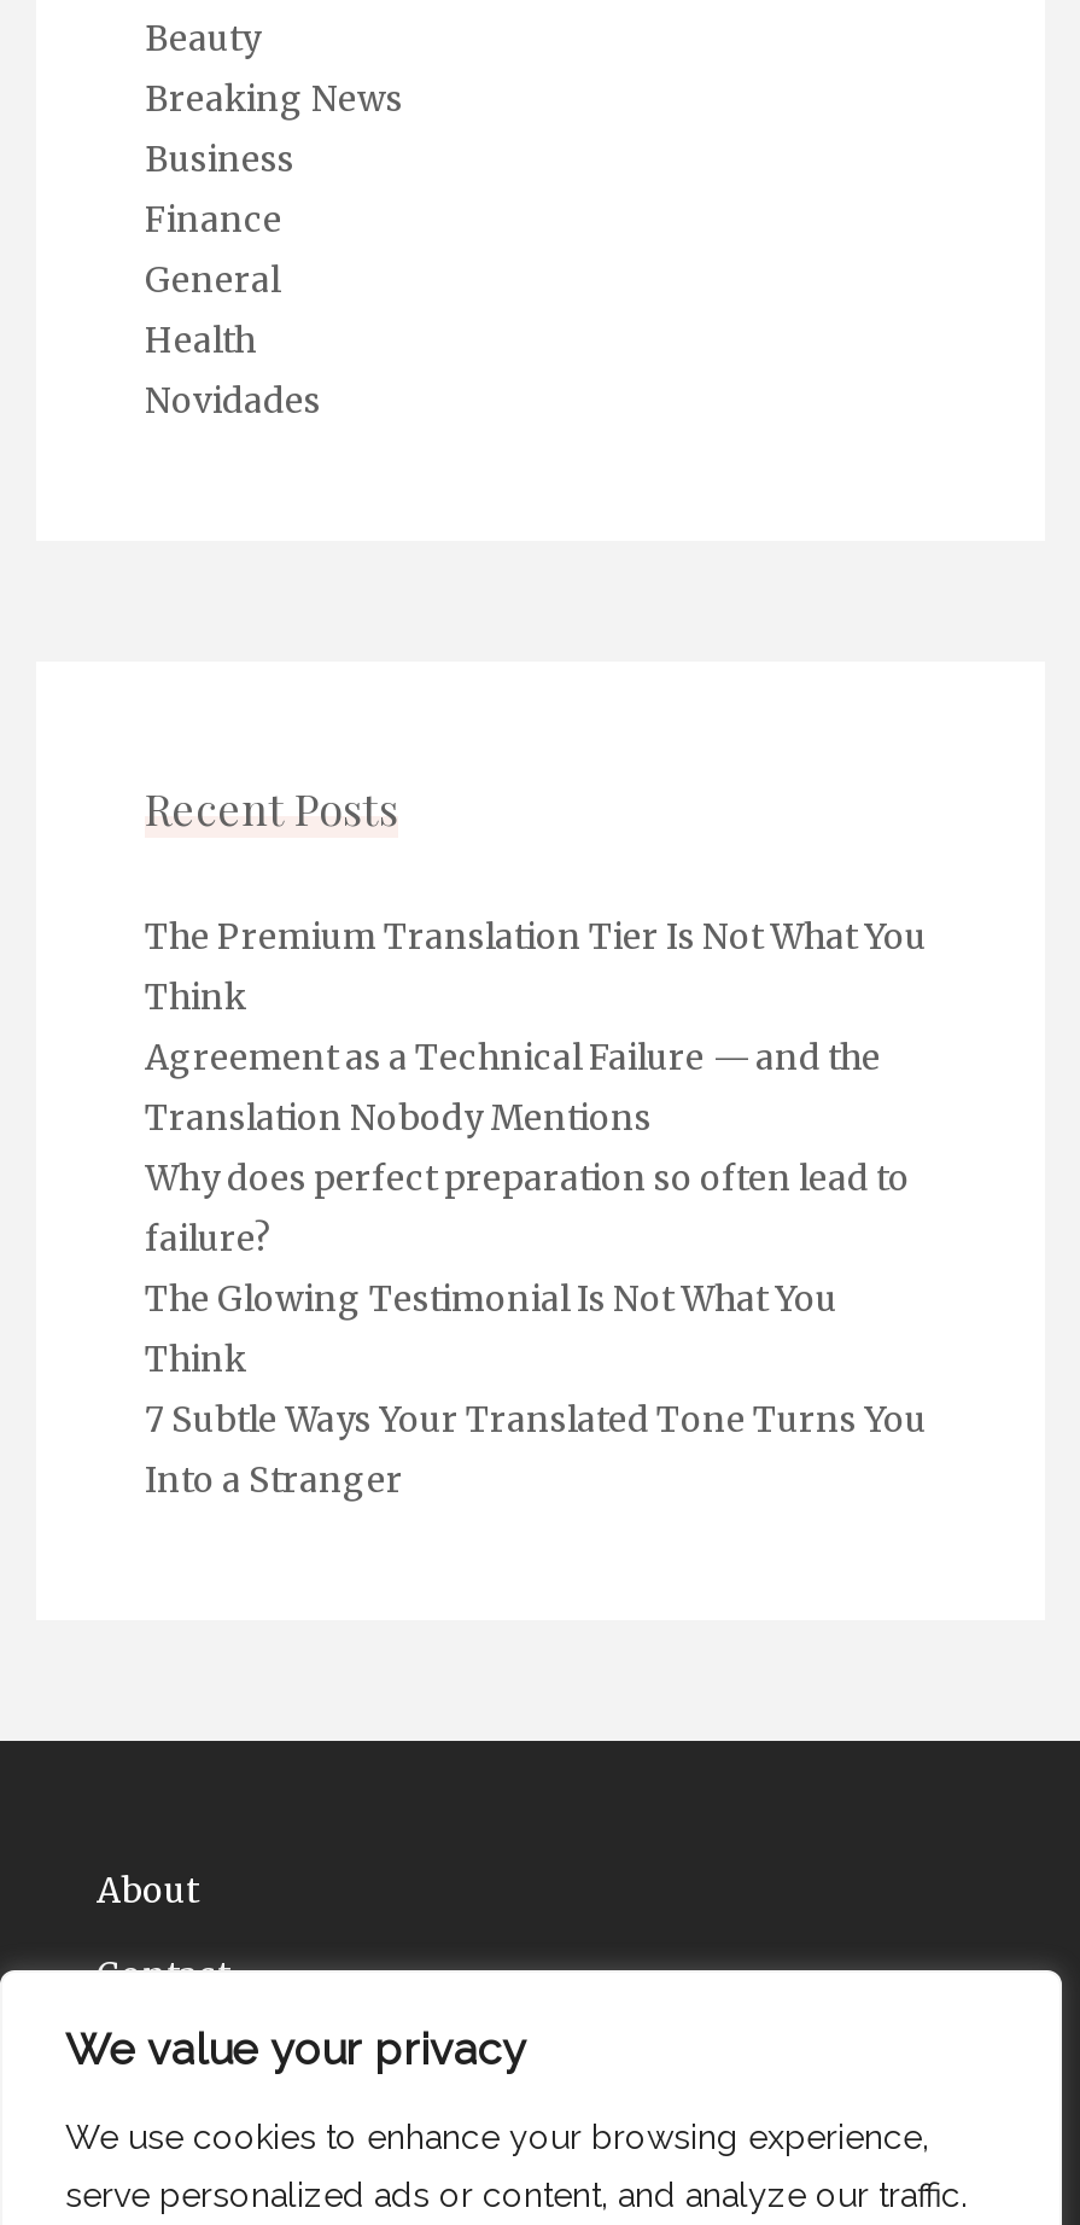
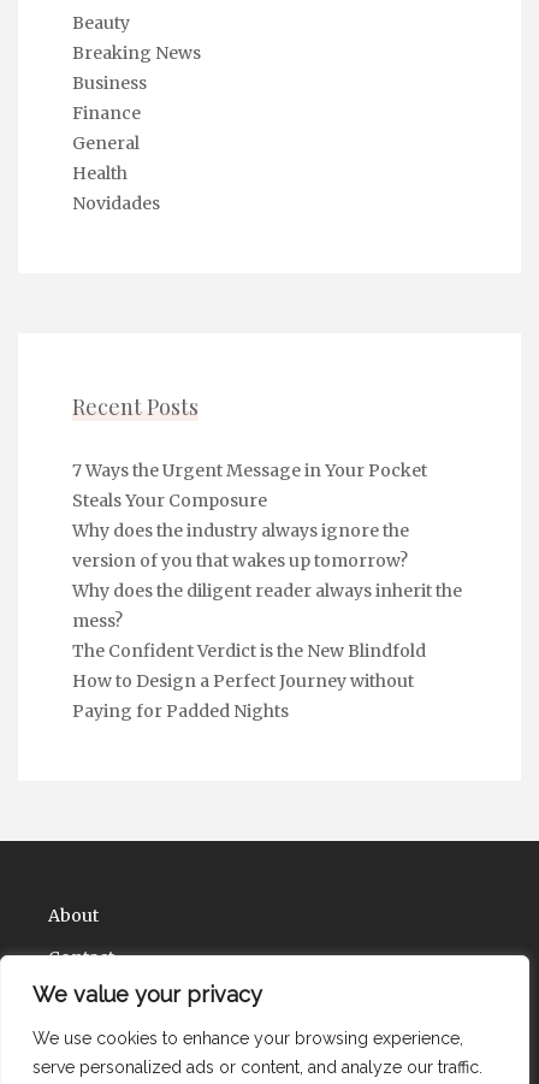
[145,916,927,1503] The Premium Translation Tier Is Not What You | Think | Agreement as a Technical Failure — and the | Translation Nobody Mentions | Why does perfect preparation so often lead to | failure? | The Glowing Testimonial Is Not What You | Think | 7 Subtle Ways Your Translated Tone Turns You | Into a Stranger -> [72,460,462,722] 7 Ways the Urgent Message in Your Pocket | Steals Your Composure | Why does the industry always ignore the | version of you that wakes up tomorrow? | Why does the diligent reader always inherit the | mess? | The Confident Verdict is the New Blindfold | How to Design a Perfect Journey without | Paying for Padded Nights

